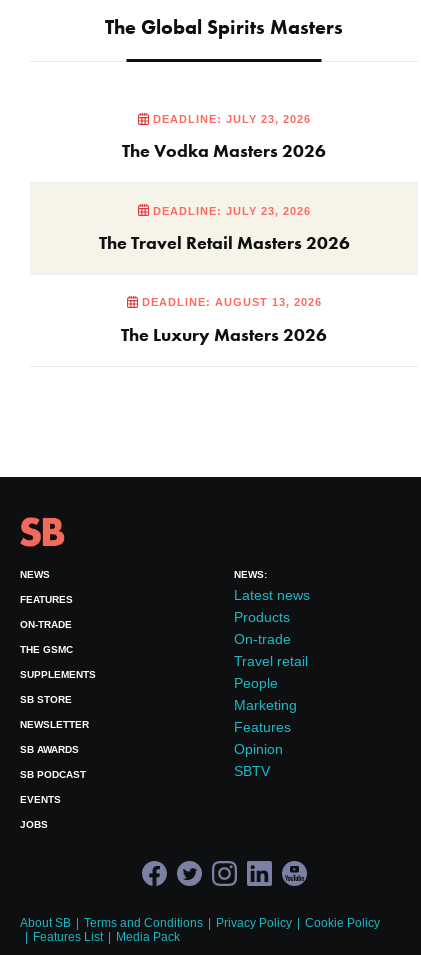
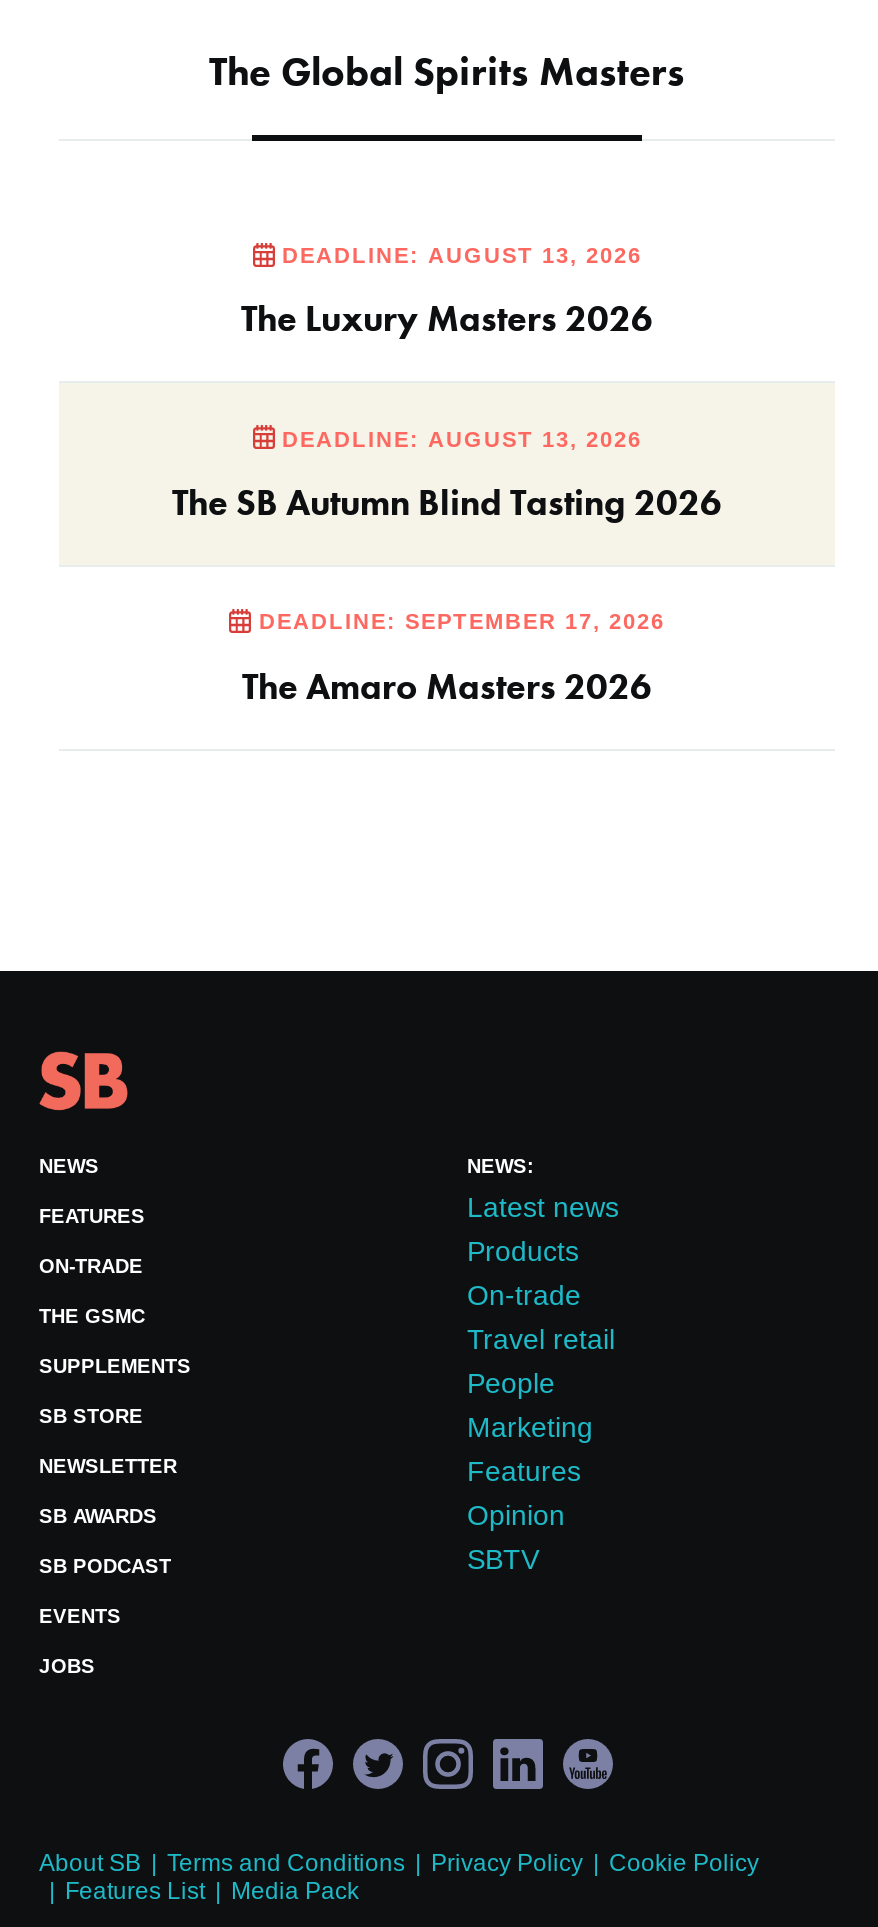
[98,113,349,254] DEADLINE: JULY 23, 2026 | The Vodka Masters 2026 | DEADLINE: JULY 23, 2026 | The Travel Retail Masters 2026 -> none
moved [121,296,327,345] -> [241,243,653,341]: DEADLINE: AUGUST 13, 2026 | The Luxury Masters 2026
none -> [172,427,722,708] DEADLINE: AUGUST 13, 2026 | The SB Autumn Blind Tasting 2026 | DEADLINE: SEPTEMBER 17, 2026 | The Amaro Masters 2026

